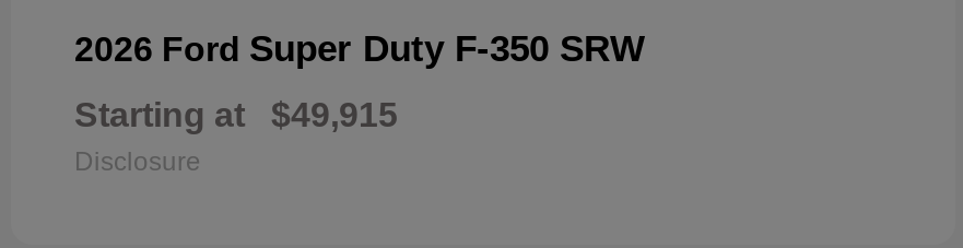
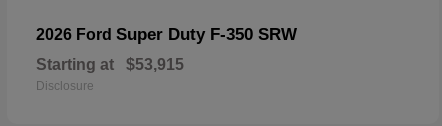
[74,96,398,133] Starting at $49,915 -> [36,56,184,73] Starting at $53,915

